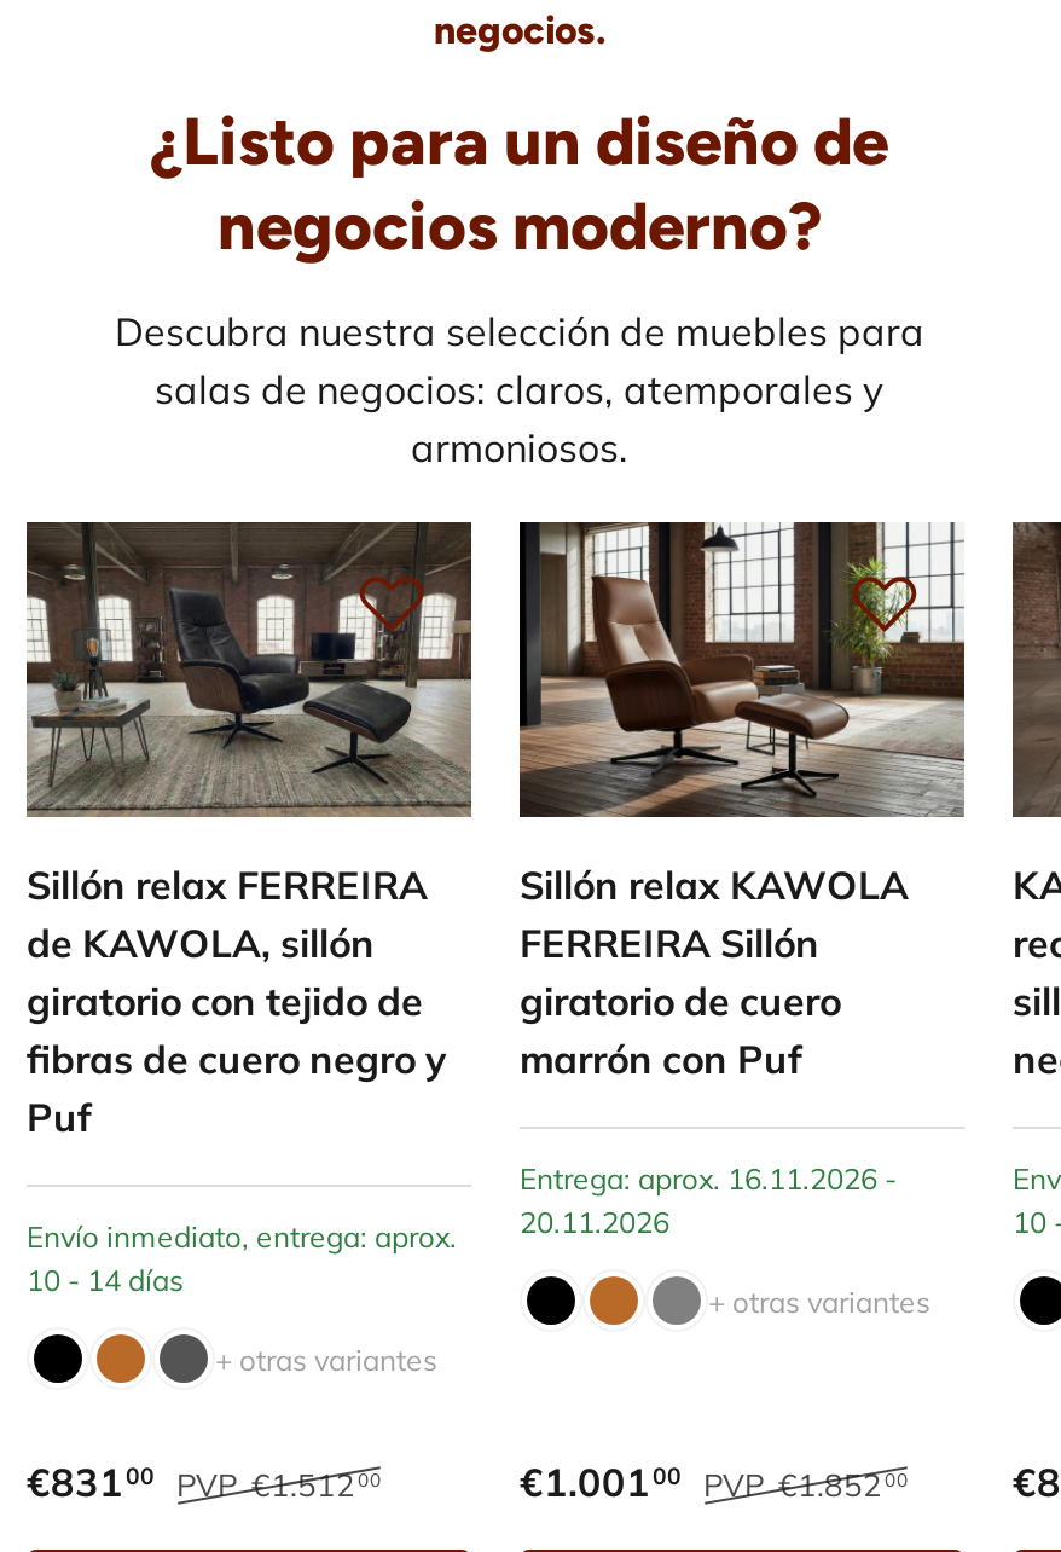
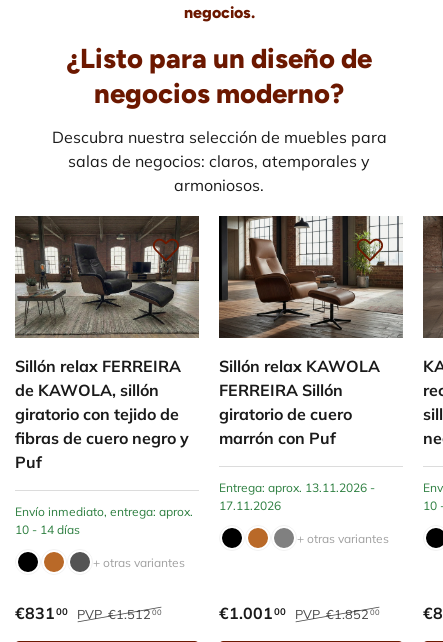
[520,1161,897,1197] Entrega: aprox. 16.11.2026 - -> [219,480,375,495] Entrega: aprox. 13.11.2026 -
[27,1205,669,1255] Envío inmediato, entrega: aprox. 20.11.2026 -> [15,498,281,519] Envío inmediato, entrega: aprox. 17.11.2026

